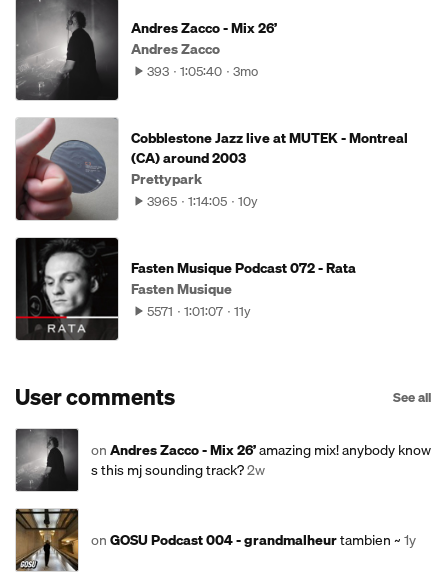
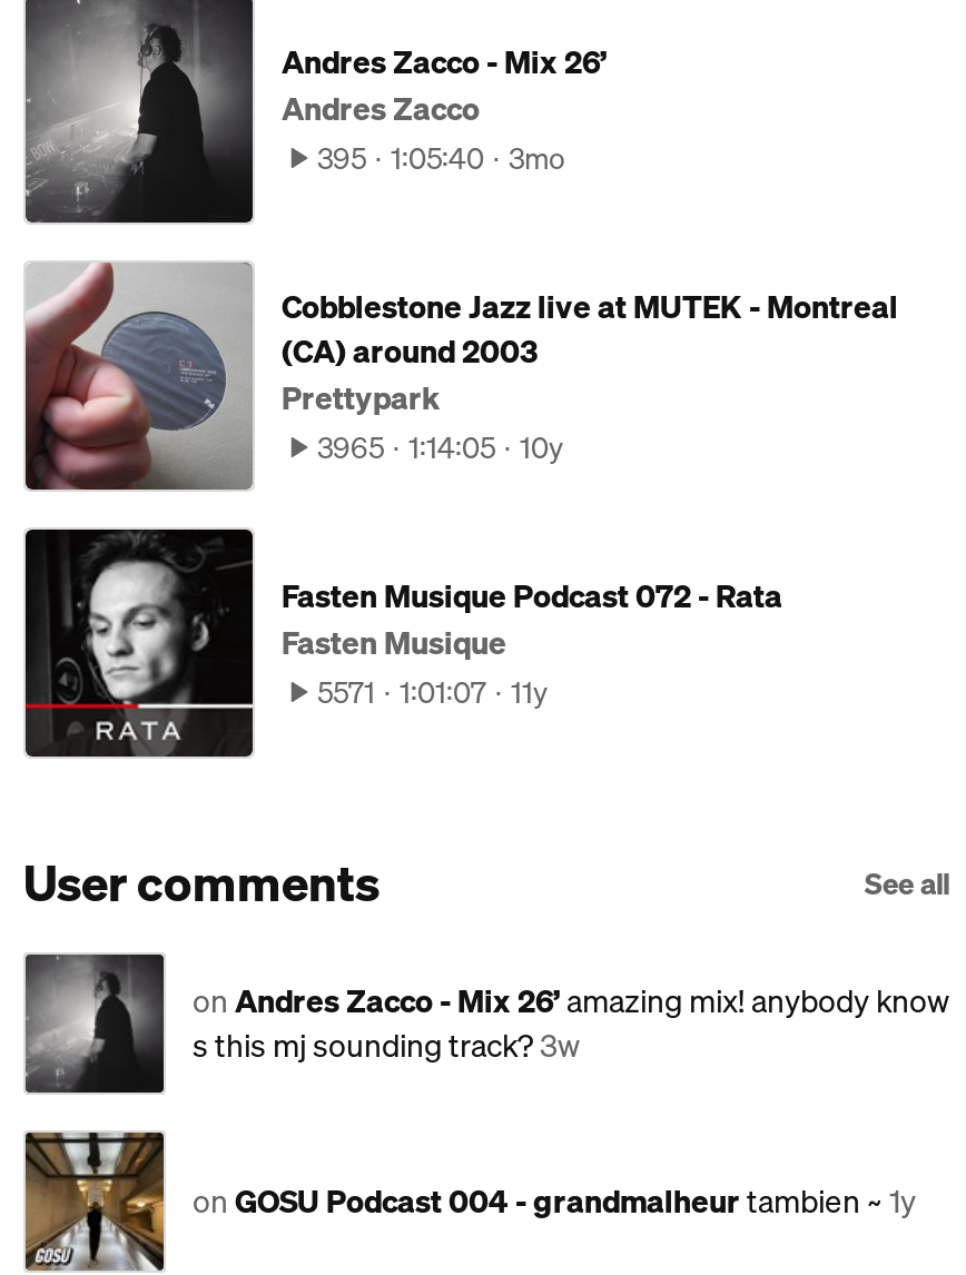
[147,61,258,81] 393 1:05:40 3mo -> [317,137,564,181] 395 1:05:40 3mo
[91,459,265,481] s this mj sounding track? 2w -> [193,1022,580,1071] s this mj sounding track? 3w

